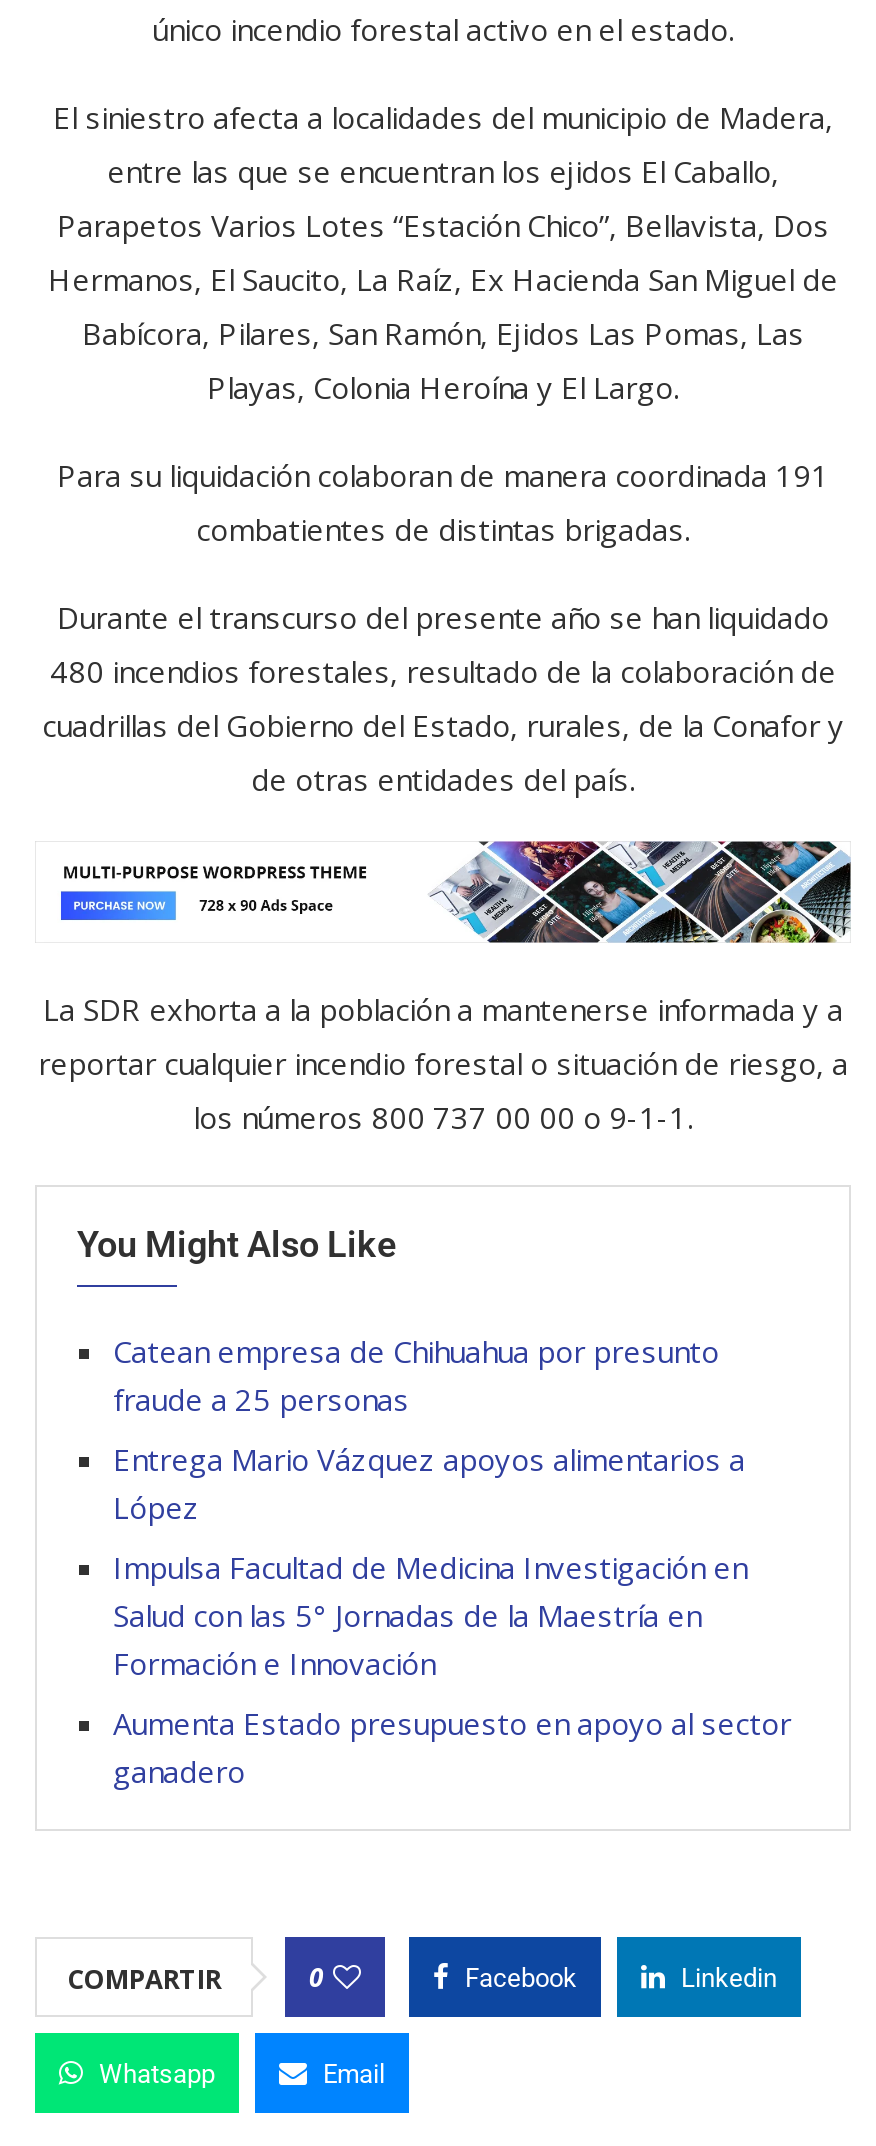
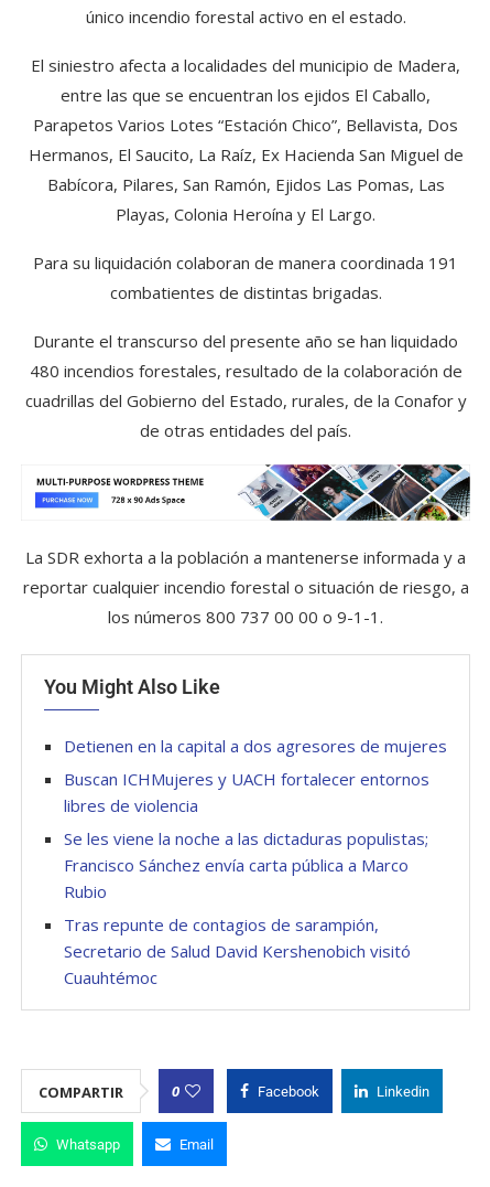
[113,1330,719,1418] Catean empresa de Chihuahua por presunto | fraude a 25 personas -> [64,734,447,756] Detienen en la capital a dos agresores de mujeres
[113,1438,745,1526] Entrega Mario Vázquez apoyos alimentarios a | López -> [64,767,429,816] Buscan ICHMujeres y UACH fortalecer entornos | libres de violencia
[113,1546,747,1682] Impulsa Facultad de Medicina Investigación en | Salud con las 5° Jornadas de la Maestría en | Formación e Innovación -> [64,827,428,902] Se les viene la noche a las dictaduras populistas; | Francisco Sánchez envía carta pública a Marco | Rubio
[113,1702,791,1790] Aumenta Estado presupuesto en apoyo al sector | ganadero -> [64,913,411,988] Tras repunte de contagios de sarampión, | Secretario de Salud David Kershenobich visitó | Cuauhtémoc

